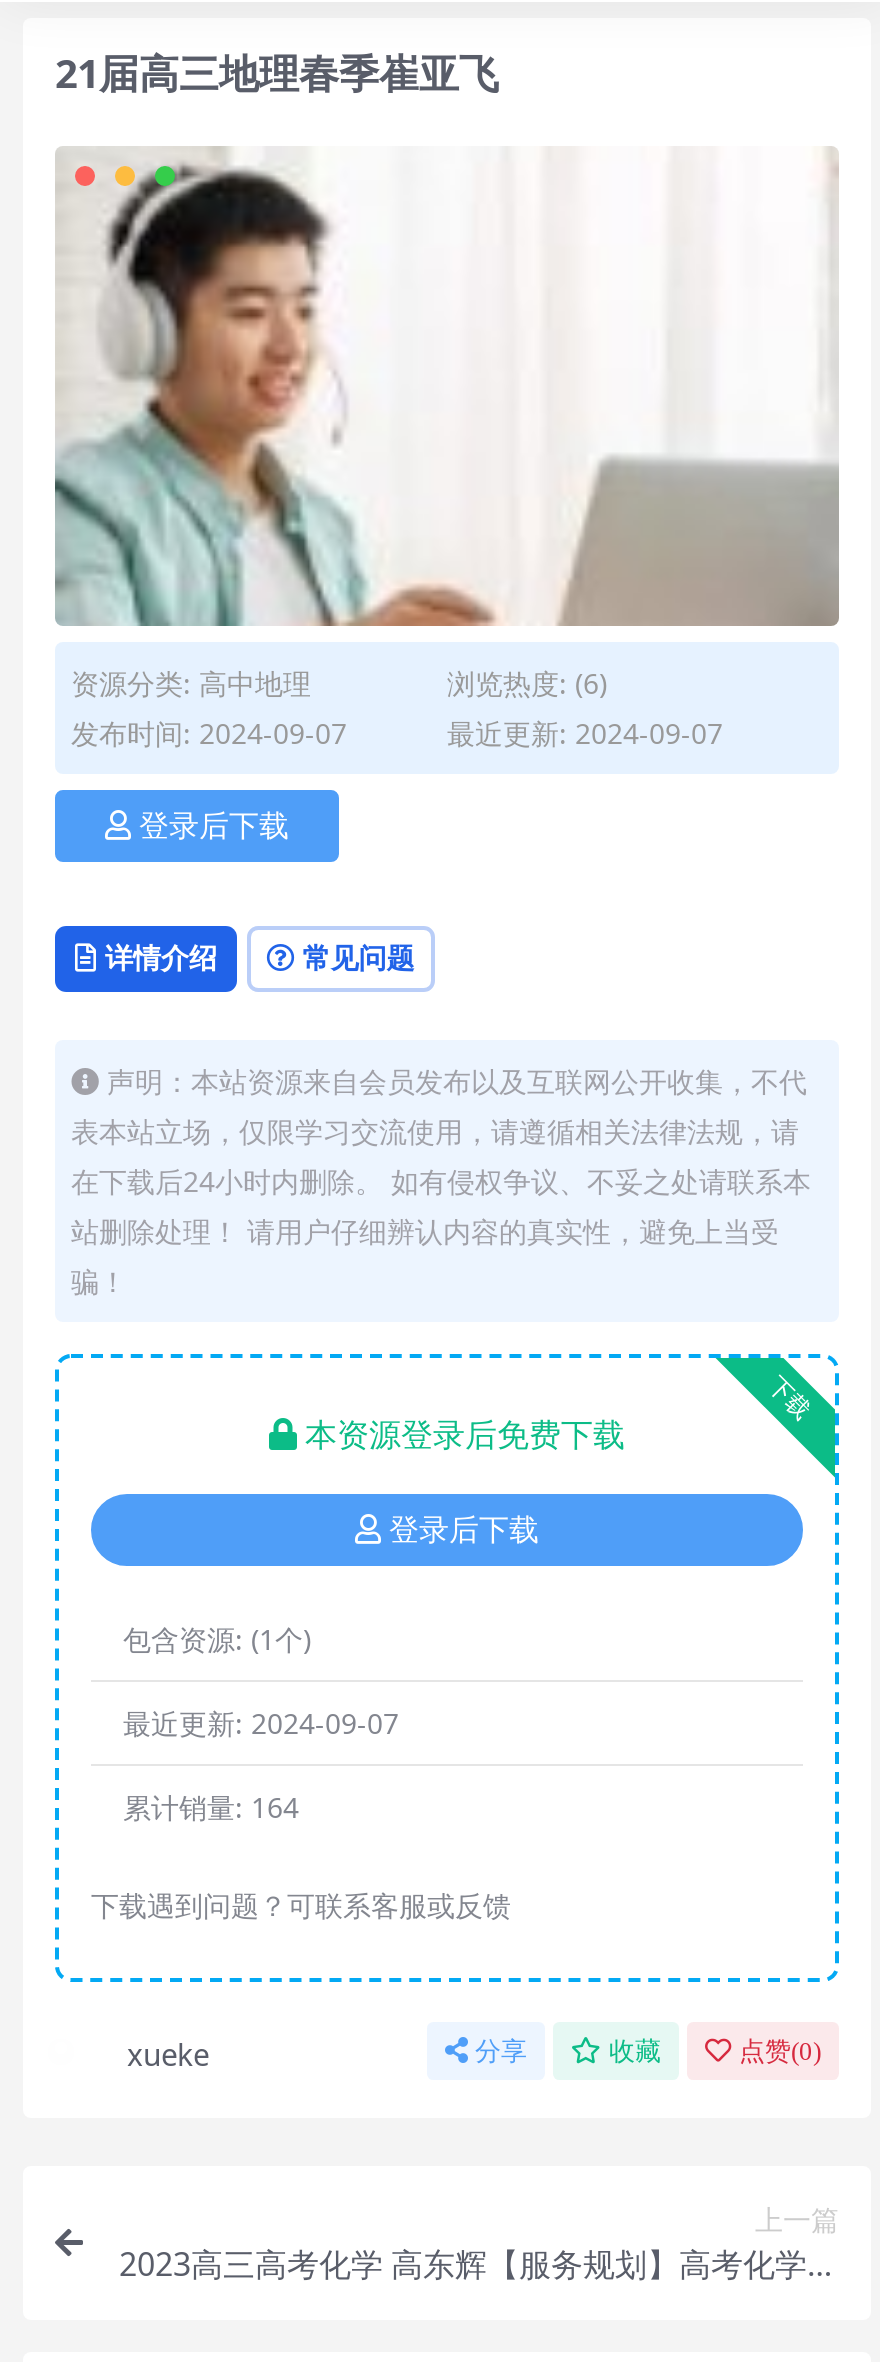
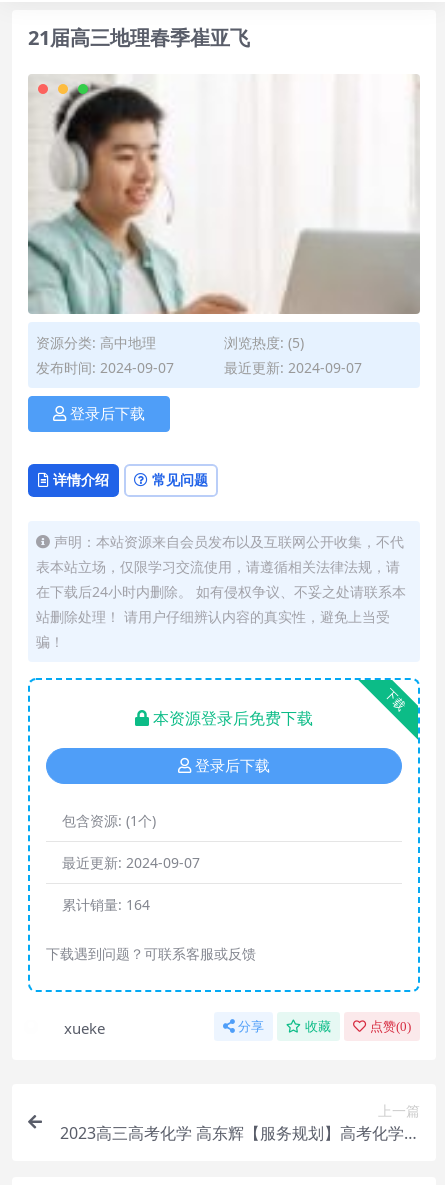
[447,664,607,702] 浏览热度: (6) -> [224,333,304,352] 浏览热度: (5)

